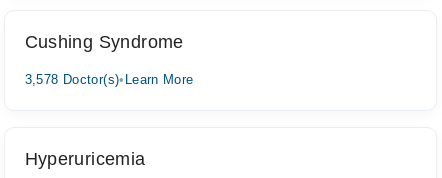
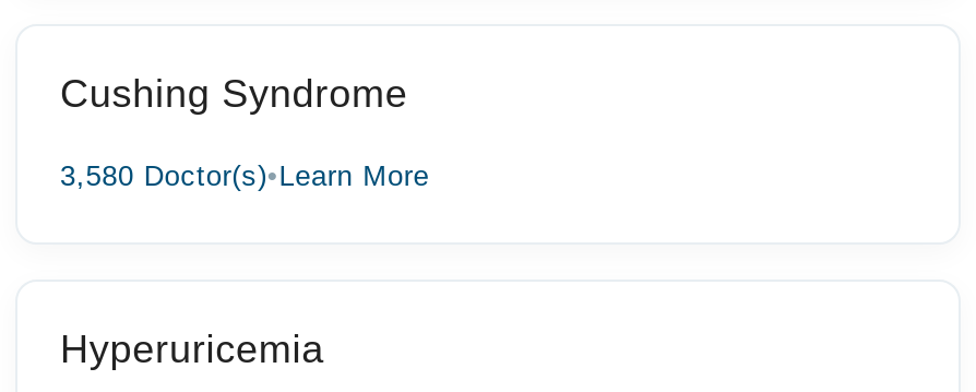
[24,72,194,87] 3,578 Doctor(s)•Learn More -> [60,159,429,192] 3,580 Doctor(s)•Learn More

